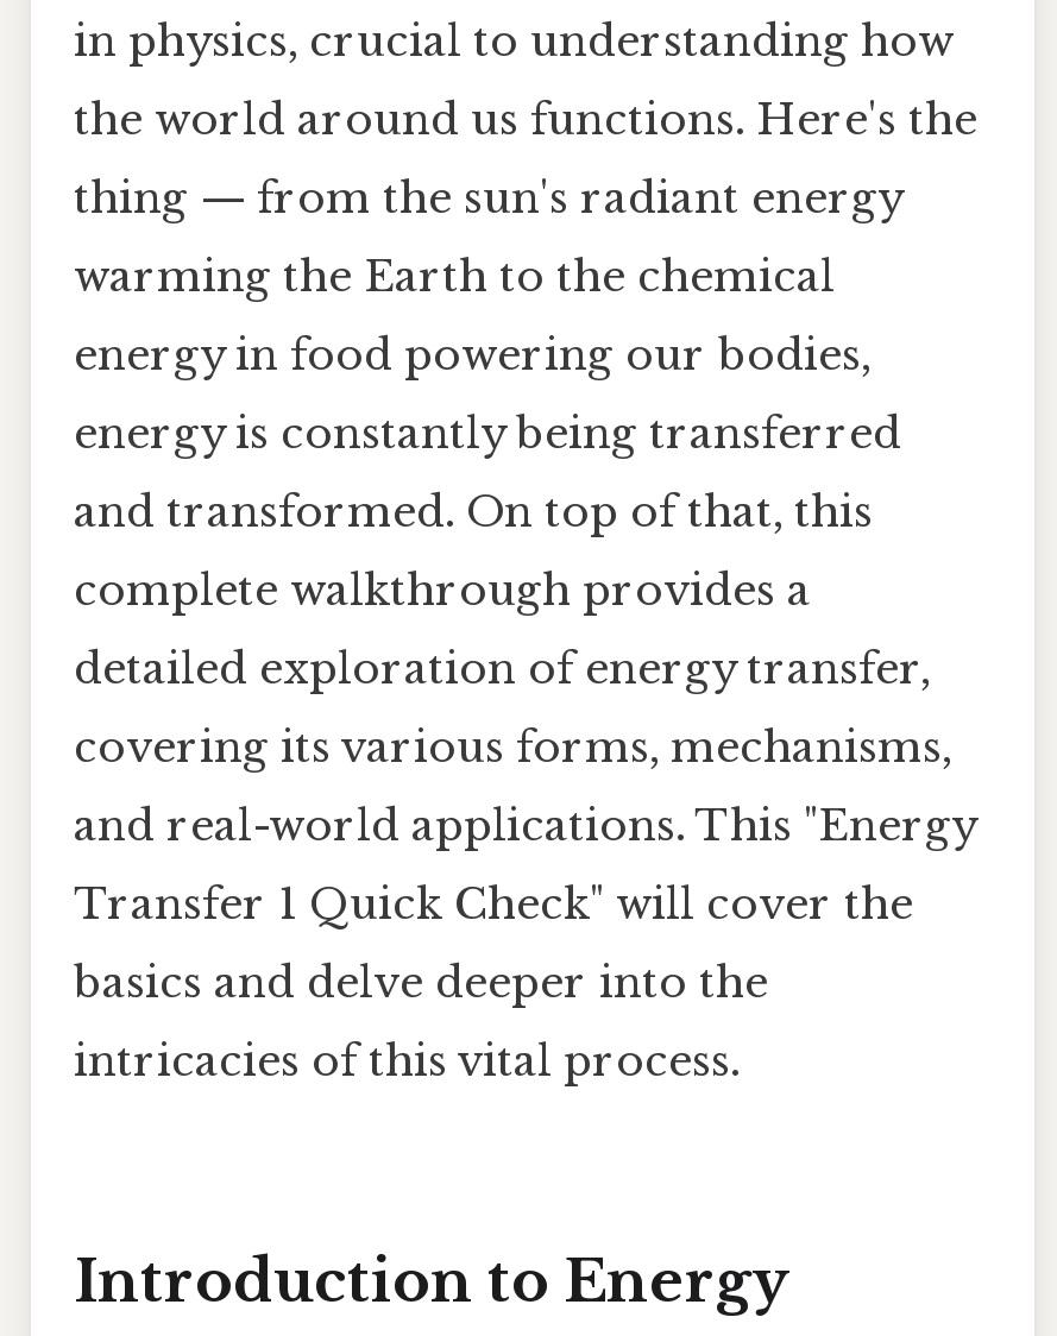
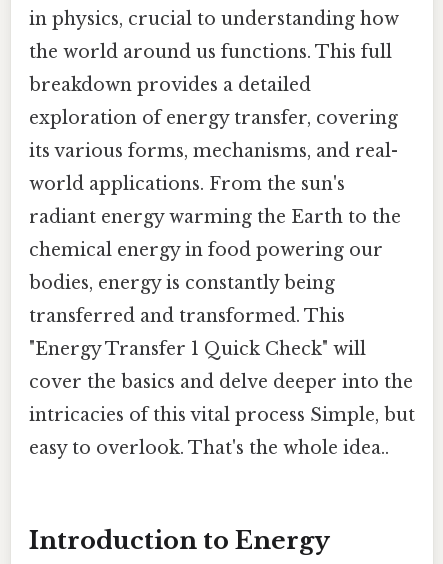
[74,94,977,146] the world around us functions. Here's the -> [29,41,392,63] the world around us functions. This full
[74,172,901,224] thing — from the sun's radiant energy -> [29,74,311,96] breakdown provides a detailed
[74,251,835,303] warming the Earth to the chemical -> [29,107,398,129] exploration of energy transfer, covering
[74,329,870,381] energy in food powering our bodies, -> [29,140,398,162] its various forms, mechanisms, and real-
[74,407,901,460] energy is constantly being transferred -> [29,173,345,195] world applications. From the sun's
[74,486,873,538] and transformed. On top of that, this -> [29,206,401,228] radiant energy warming the Earth to the
[74,564,811,617] complete walkthrough provides a -> [29,239,383,261] chemical energy in food powering our
[74,643,930,695] detailed exploration of energy transfer, -> [29,272,335,294] bodies, energy is constantly being
[74,721,951,774] covering its various forms, mechanisms, -> [29,305,345,327] transferred and transformed. This
[74,800,975,852] and real-world applications. This "Energy -> [29,338,366,360] "Energy Transfer 1 Quick Check" will
[74,878,913,930] Transfer 1 Quick Check" will cover the -> [29,371,413,393] cover the basics and delve deeper into the
[74,957,768,1009] basics and delve deeper into the -> [29,404,415,426] intricacies of this vital process Simple, but
[74,1035,740,1087] intricacies of this vital process. -> [29,437,389,459] easy to overlook. That's the whole idea..

